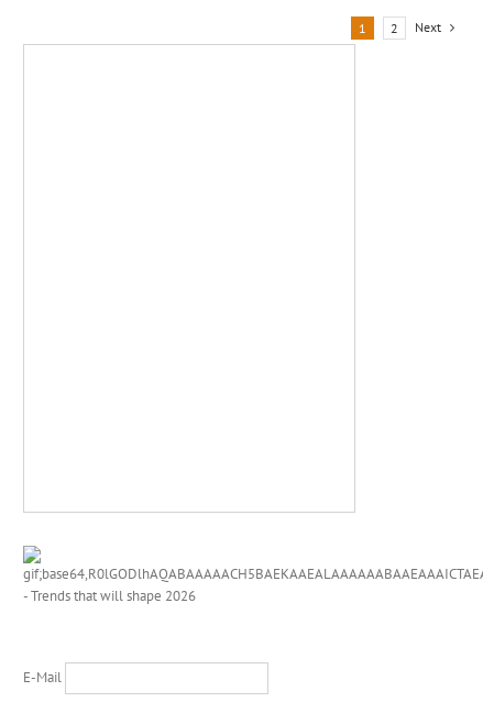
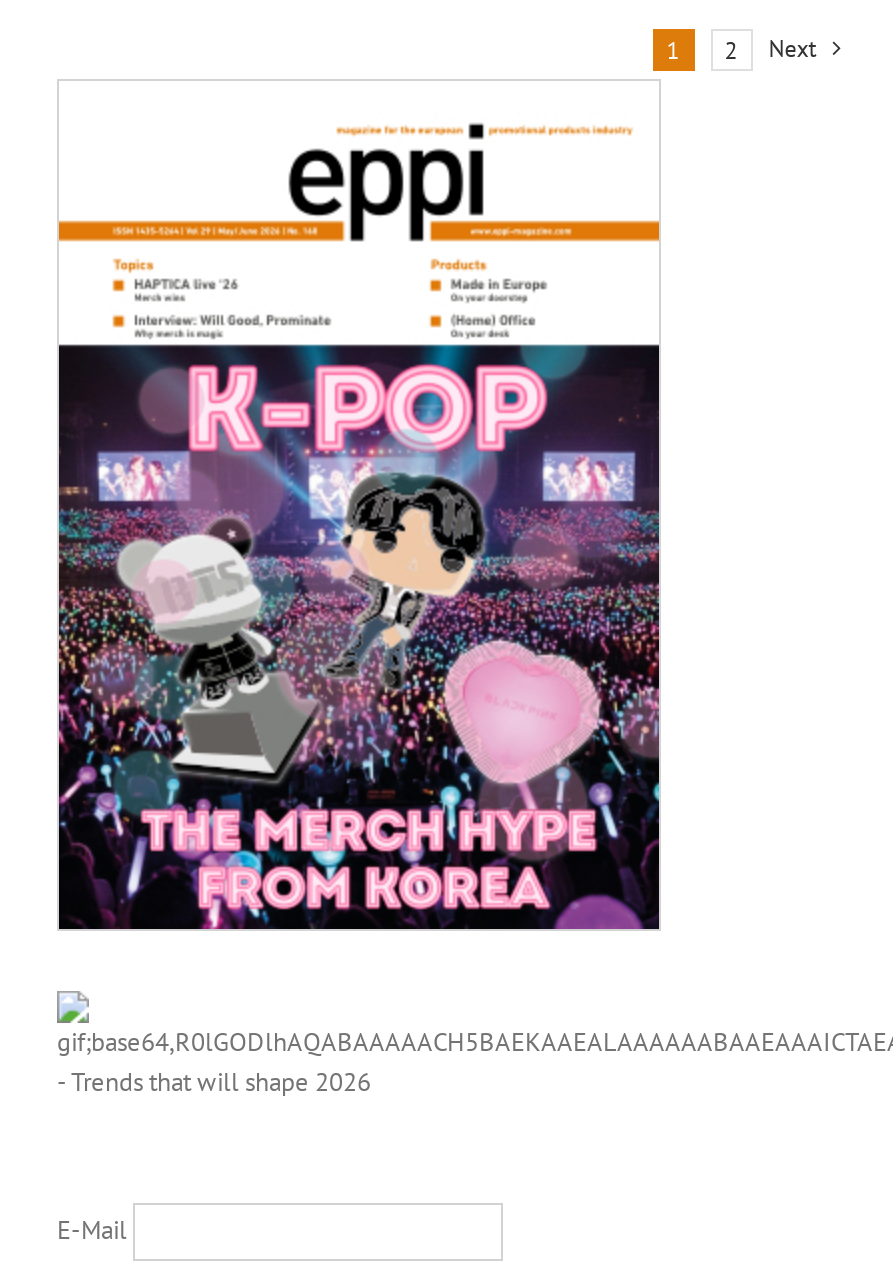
none -> [57,121,661,243] [image]
none -> [57,257,661,931] [image]

